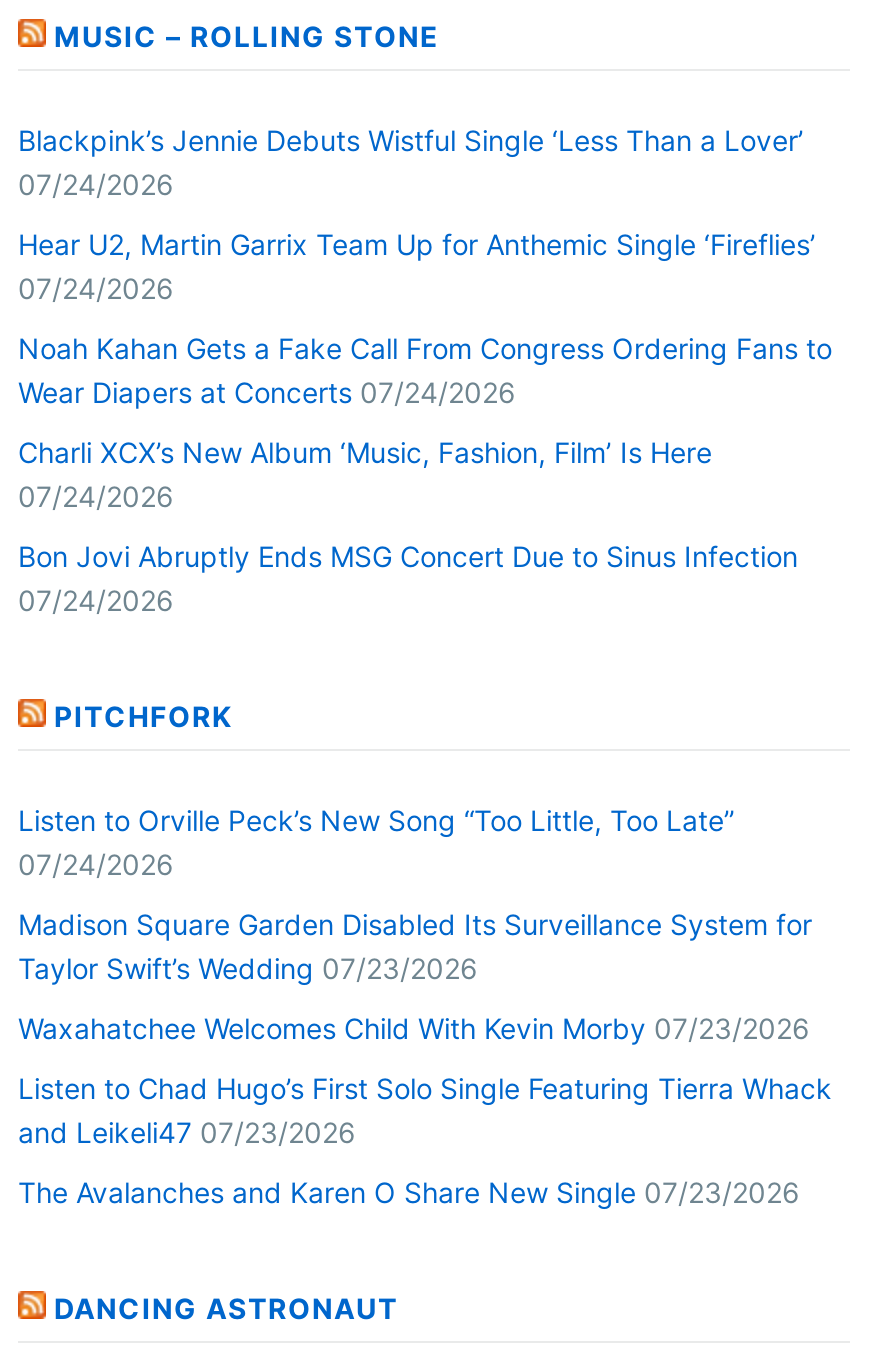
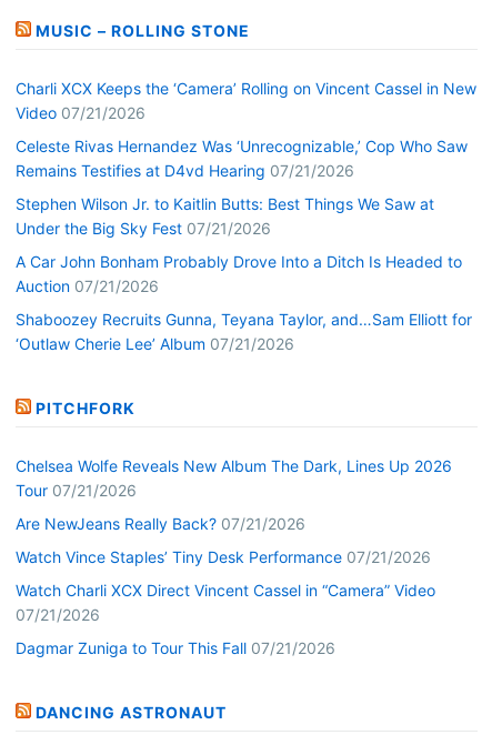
[18,122,804,200] Blackpink’s Jennie Debuts Wistful Single ‘Less Than a Lover’ | 07/24/2026 -> [16,78,476,122] Charli XCX Keeps the ‘Camera’ Rolling on Vincent Cassel in New | Video 07/21/2026
[18,226,816,304] Hear U2, Martin Garrix Team Up for Anthemic Single ‘Fireflies’ | 07/24/2026 -> [16,136,468,179] Celeste Rivas Hernandez Was ‘Unrecognizable,’ Cop Who Saw | Remains Testifies at D4vd Hearing 07/21/2026
[18,330,832,408] Noah Kahan Gets a Fake Call From Congress Ordering Fans to | Wear Diapers at Concerts 07/24/2026 -> [16,194,434,237] Stephen Wilson Jr. to Kaitlin Butts: Best Things We Saw at | Under the Big Sky Fest 07/21/2026
[18,434,712,512] Charli XCX’s New Album ‘Music, Fashion, Film’ Is Here | 07/24/2026 -> [16,252,462,295] A Car John Bonham Probably Drove Into a Ditch Is Headed to | Auction 07/21/2026
[18,538,798,616] Bon Jovi Abruptly Ends MSG Concert Due to Sinus Infection | 07/24/2026 -> [16,309,472,353] Shaboozey Recruits Gunna, Teyana Taylor, and…Sam Elliott for | ‘Outlaw Cherie Lee’ Album 07/21/2026
[18,803,734,881] Listen to Orville Peck’s New Song “Too Little, Too Late” | 07/24/2026 -> [16,456,452,500] Chelsea Wolfe Reveals New Album The Dark, Lines Up 2026 | Tour 07/21/2026
[18,907,812,985] Madison Square Garden Disabled Its Surveillance System for | Taylor Swift’s Wedding 07/23/2026 -> [16,514,305,533] Are NewJeans Really Back? 07/21/2026
[18,1011,810,1045] Waxahatchee Welcomes Child With Kevin Morby 07/23/2026 -> [16,547,431,566] Watch Vince Staples’ Tiny Desk Performance 07/21/2026
[18,1071,832,1149] Listen to Chad Hugo’s First Solo Single Featuring Tierra Whack | and Leikeli47 07/23/2026 -> [16,581,435,624] Watch Charli XCX Direct Vincent Cassel in “Camera” Video | 07/21/2026
[18,1175,800,1209] The Avalanches and Karen O Share New Single 07/23/2026 -> [16,638,335,657] Dagmar Zuniga to Tour This Fall 07/21/2026

